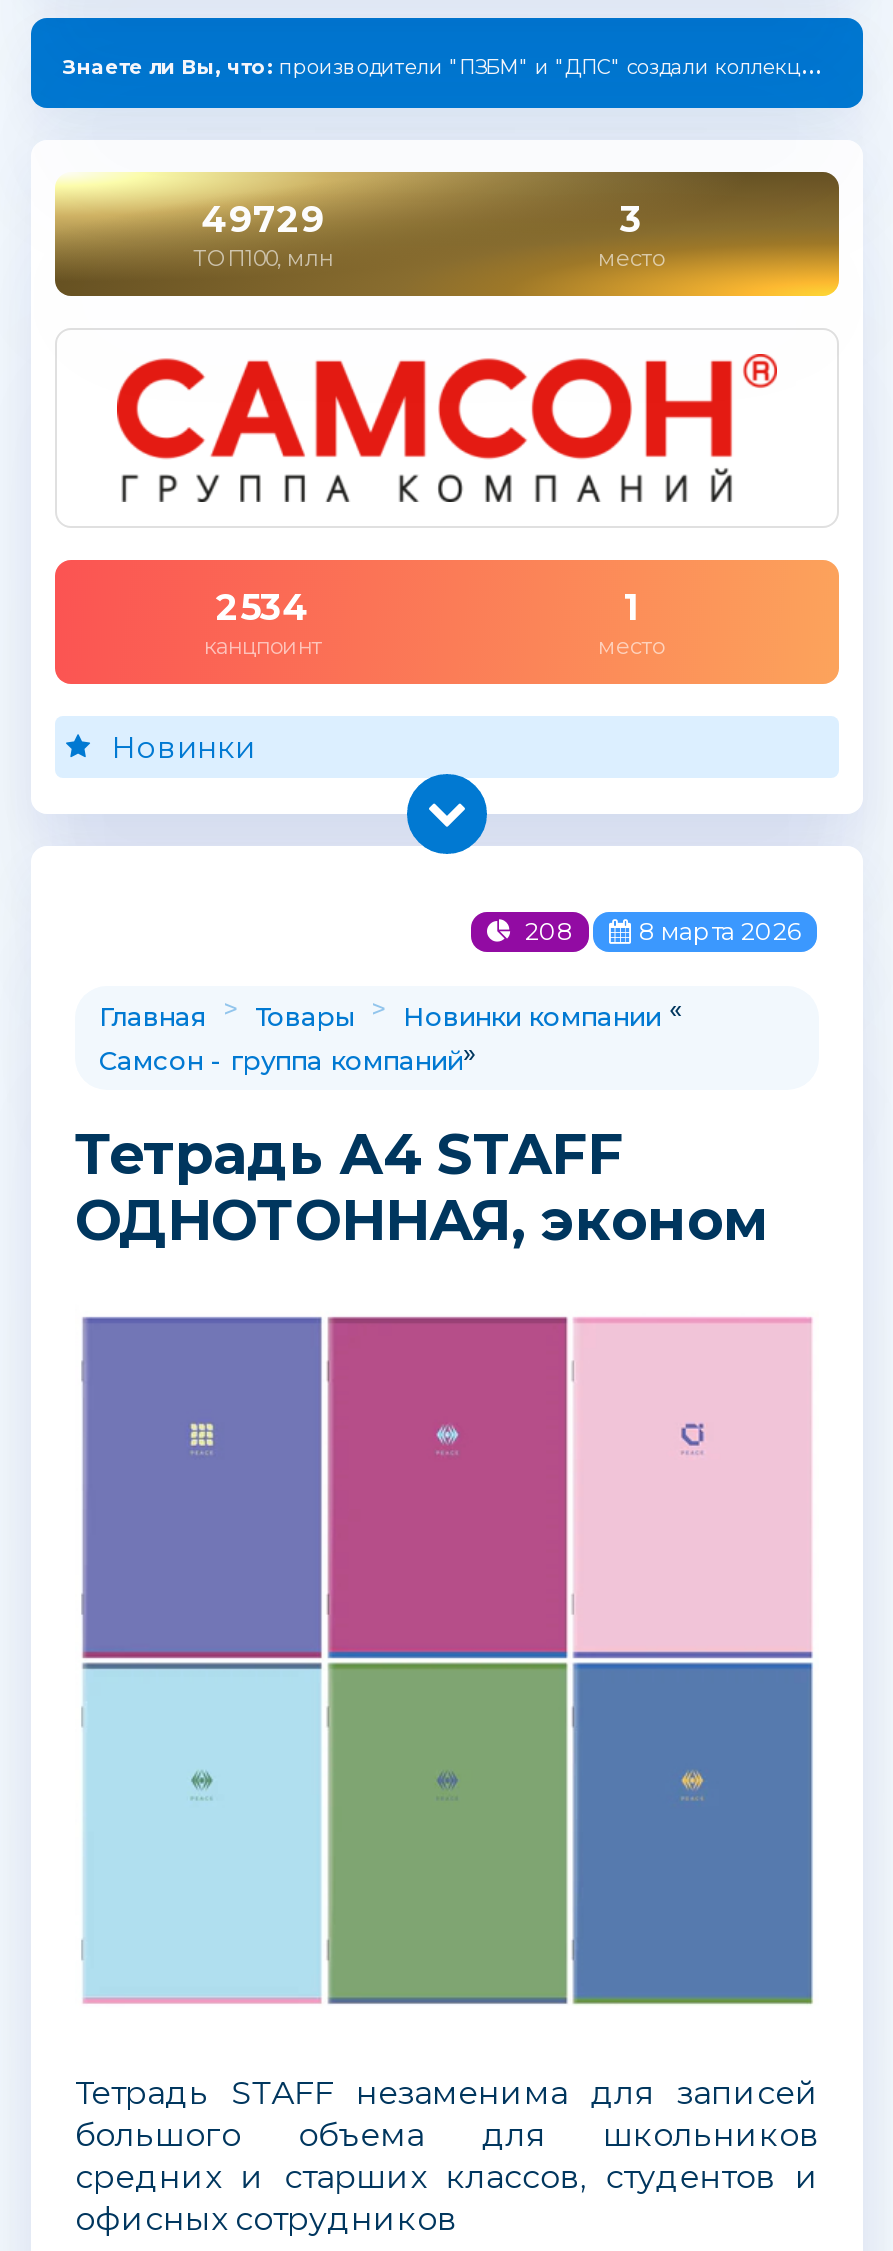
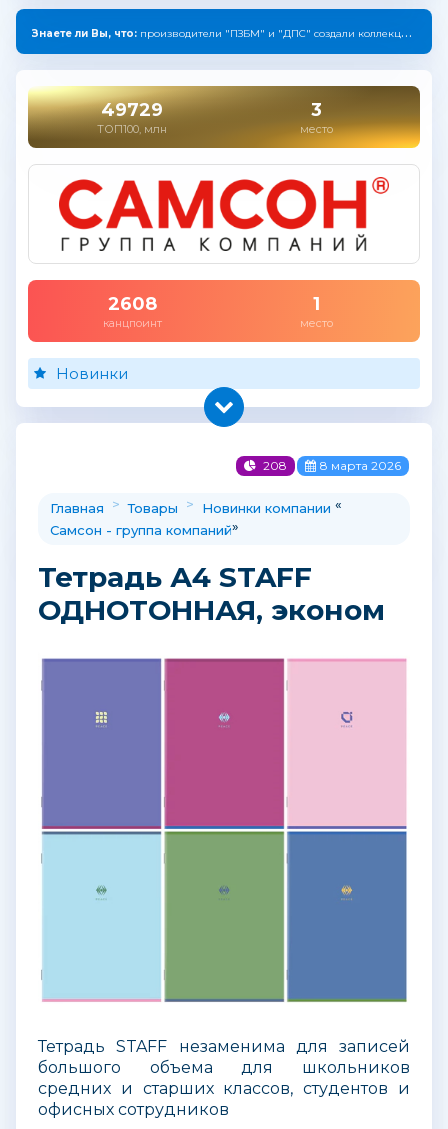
[216,586,310,630] 2534 -> [107,293,156,315] 2608

